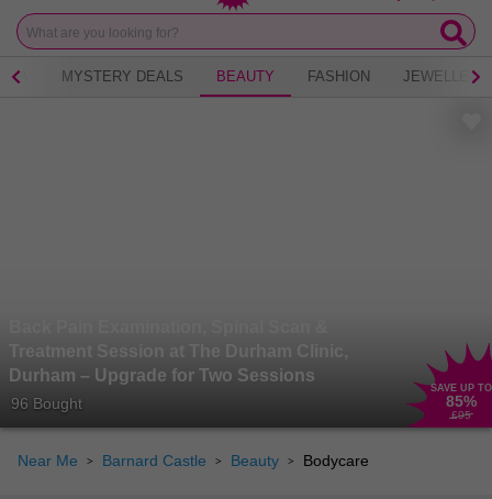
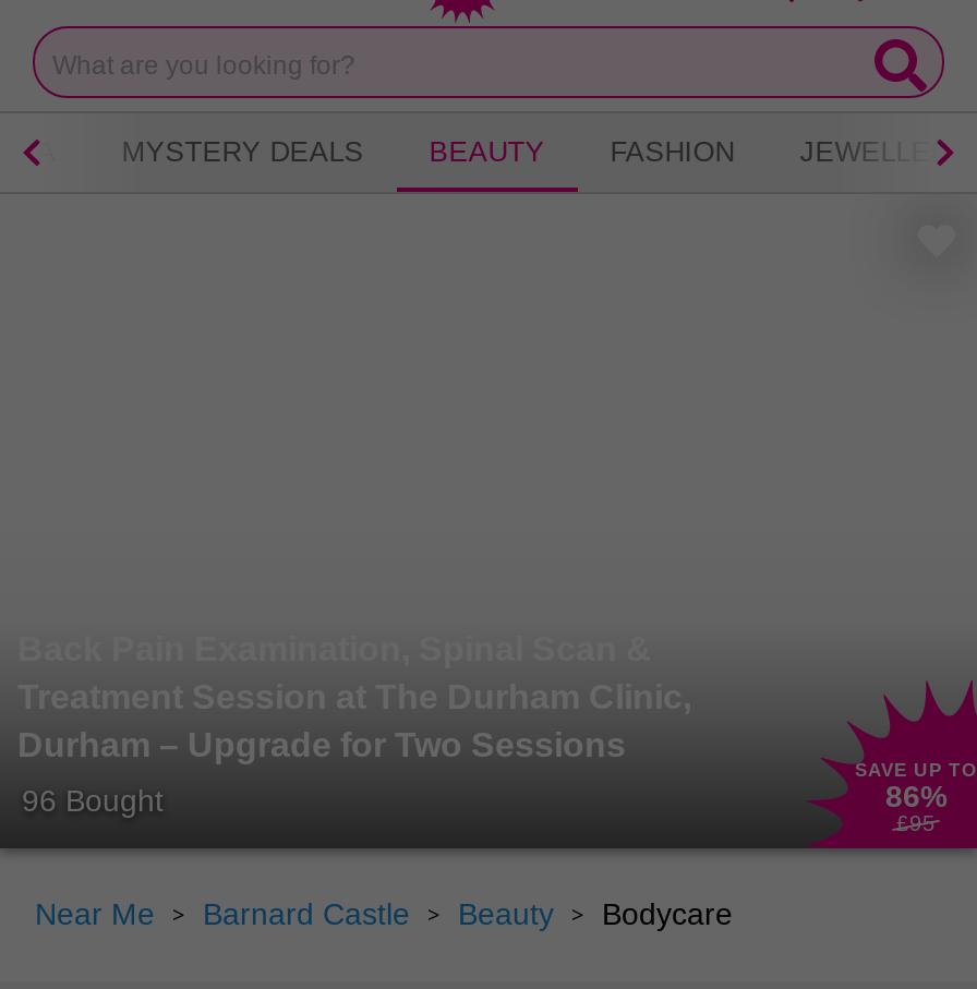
[446,392,477,410] 85% -> [885,778,946,813] 86%

